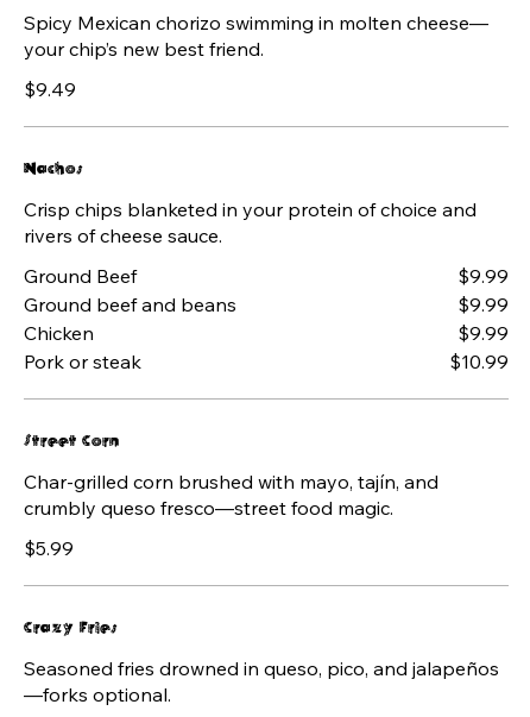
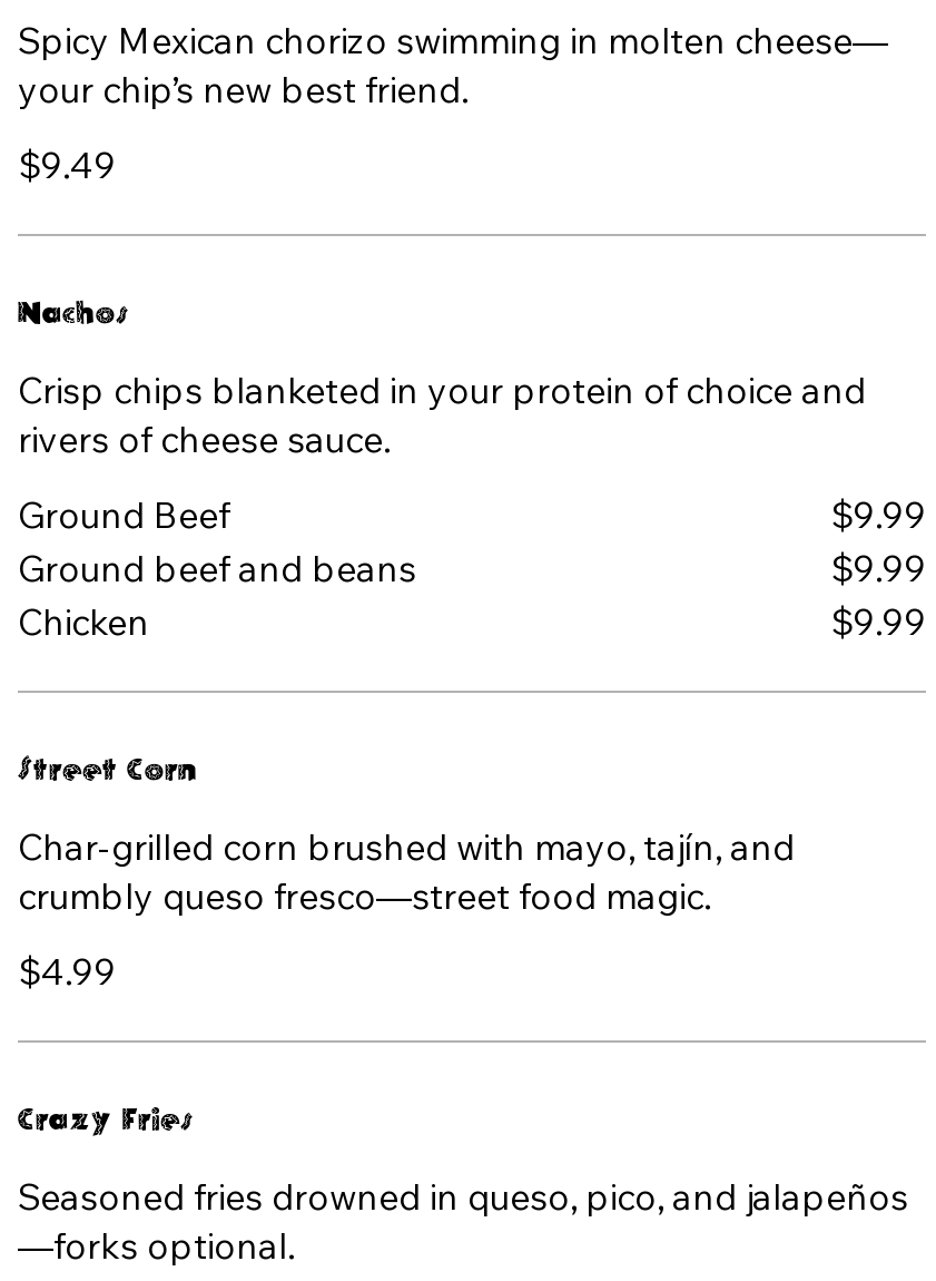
[24,350,509,373] Pork or steak | $10.99 -> none
[24,536,74,560] $5.99 -> [18,949,116,994] $4.99

